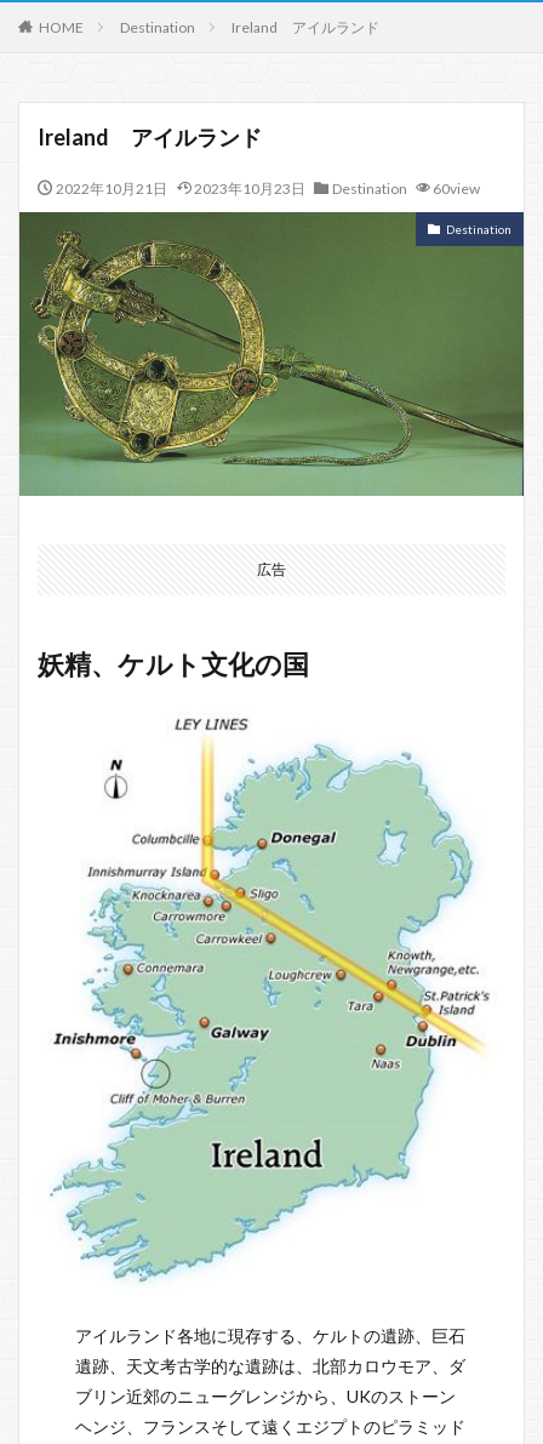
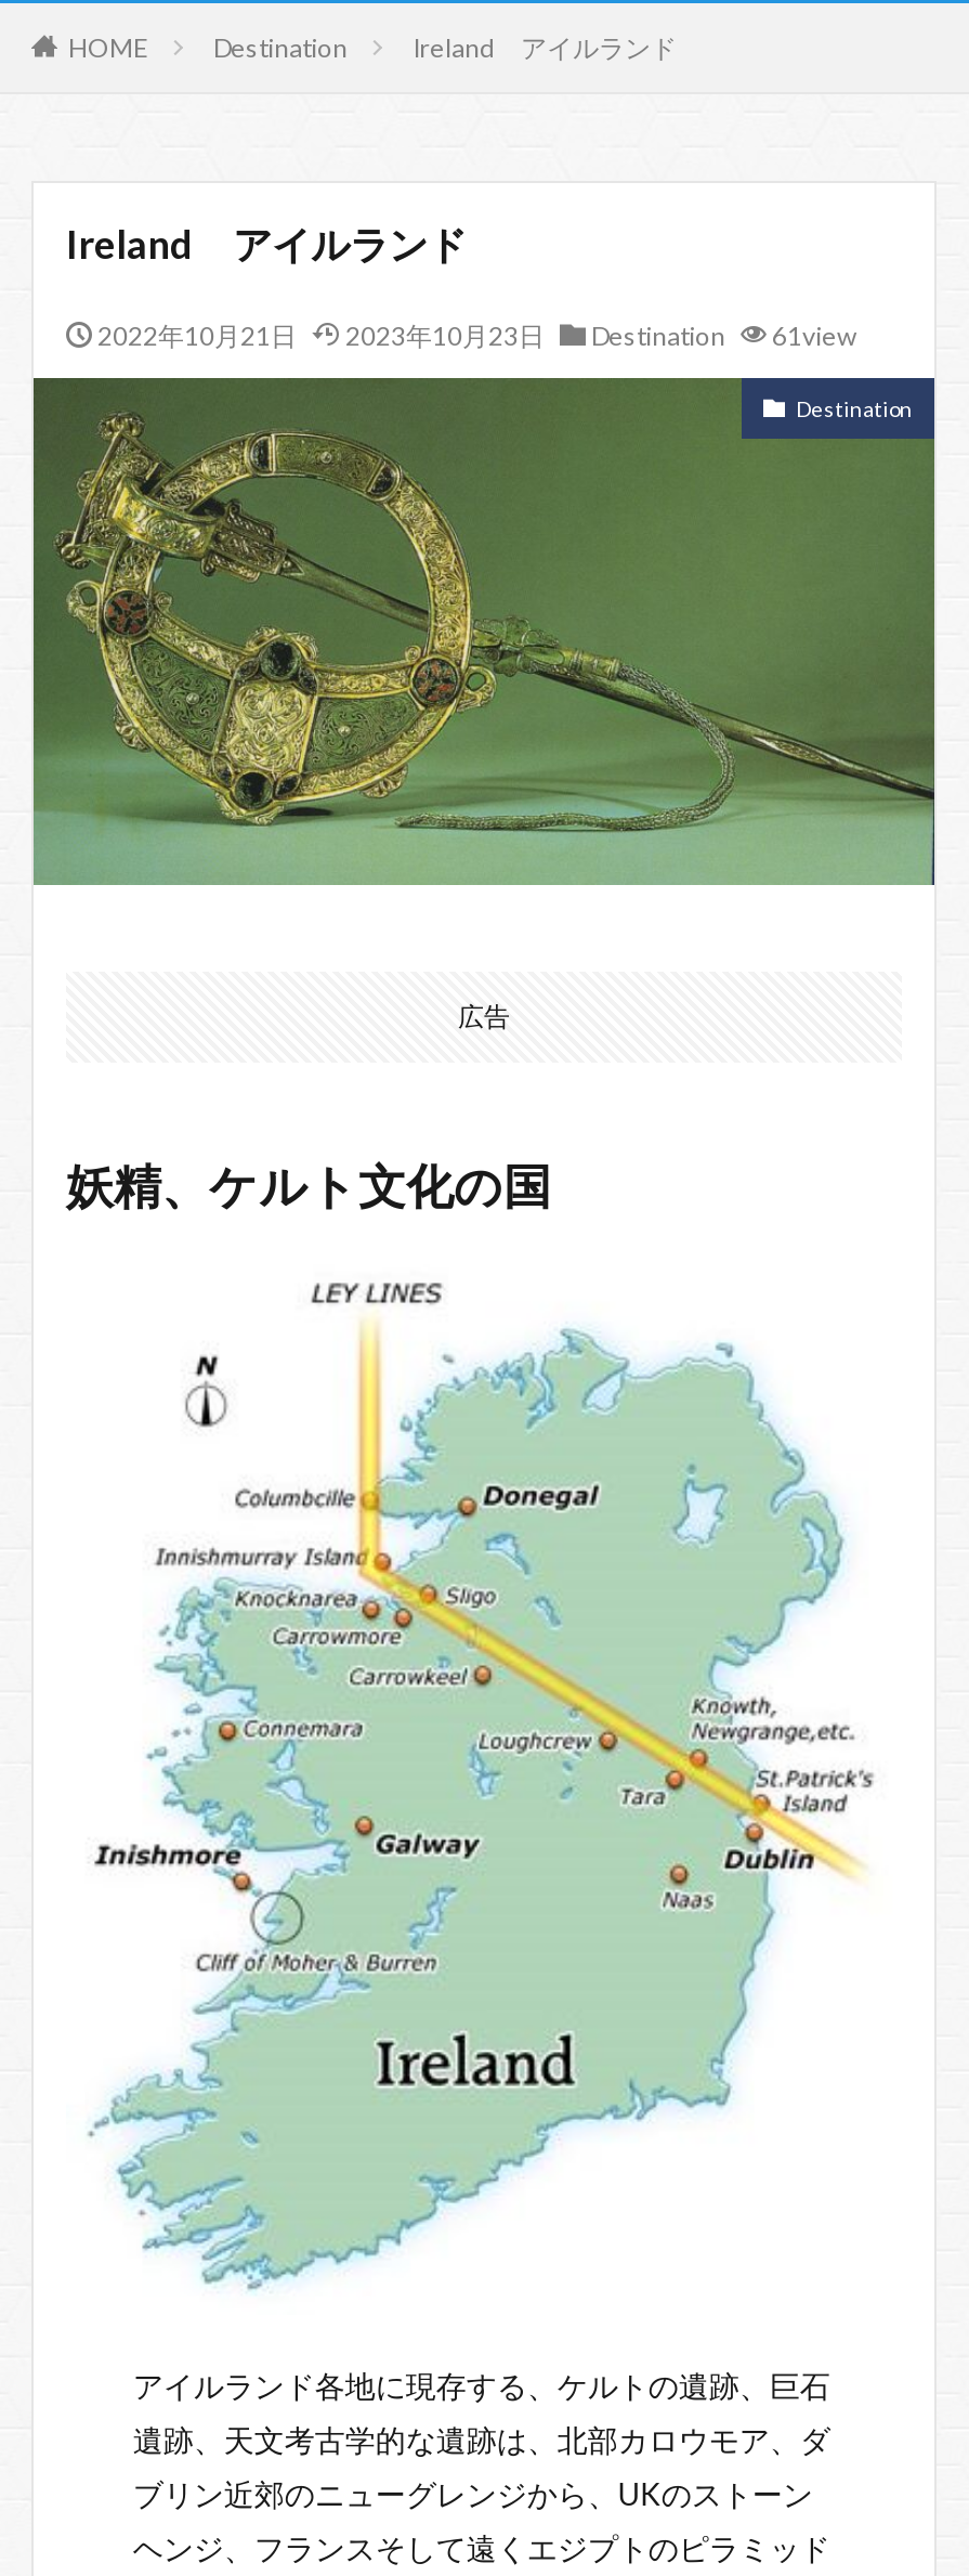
[55,179,480,198] 2022年10月21日 2023年10月23日 Destination 60view -> [97,320,856,352] 2022年10月21日 2023年10月23日 Destination 61view

